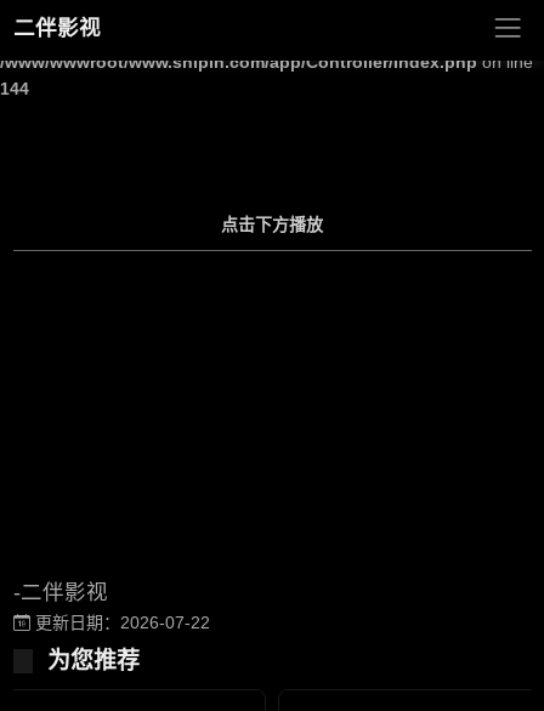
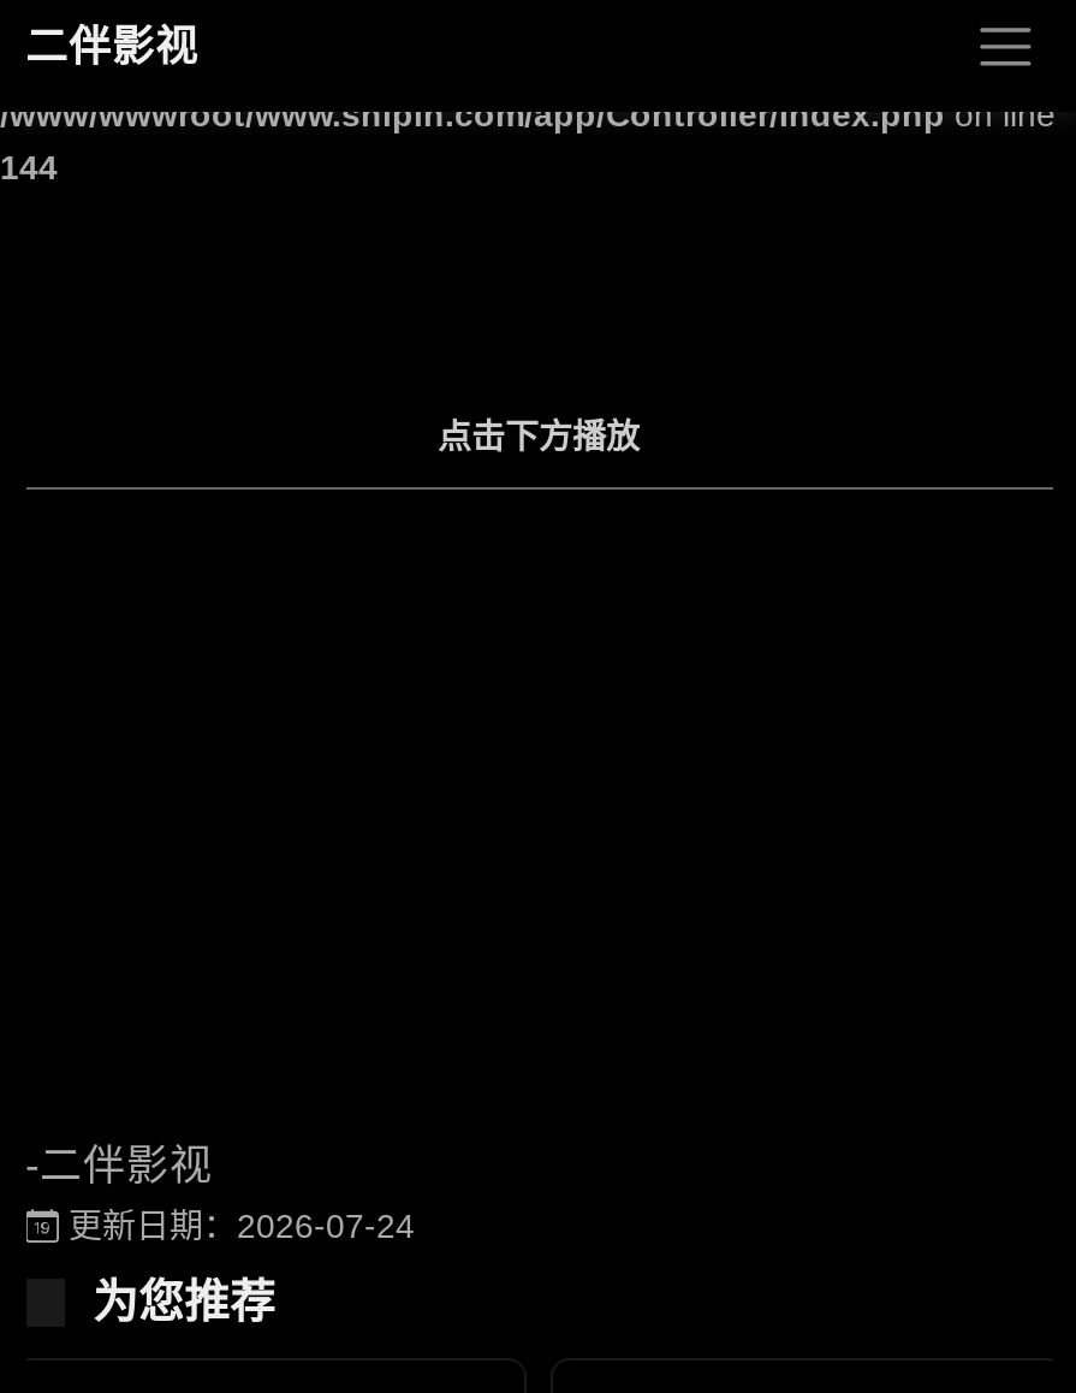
[30,613,209,632] 更新日期：2026-07-22 -> [59,1206,415,1245] 更新日期：2026-07-24

